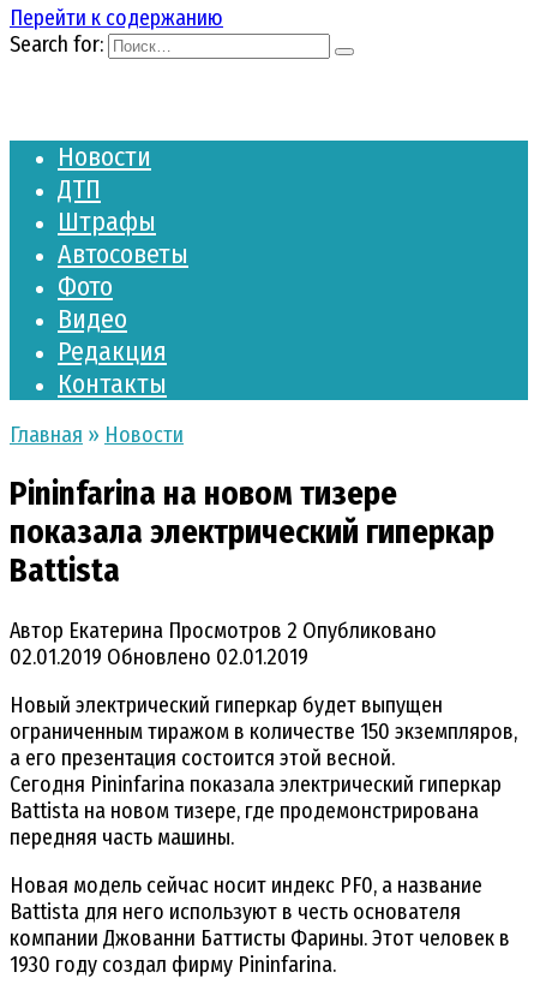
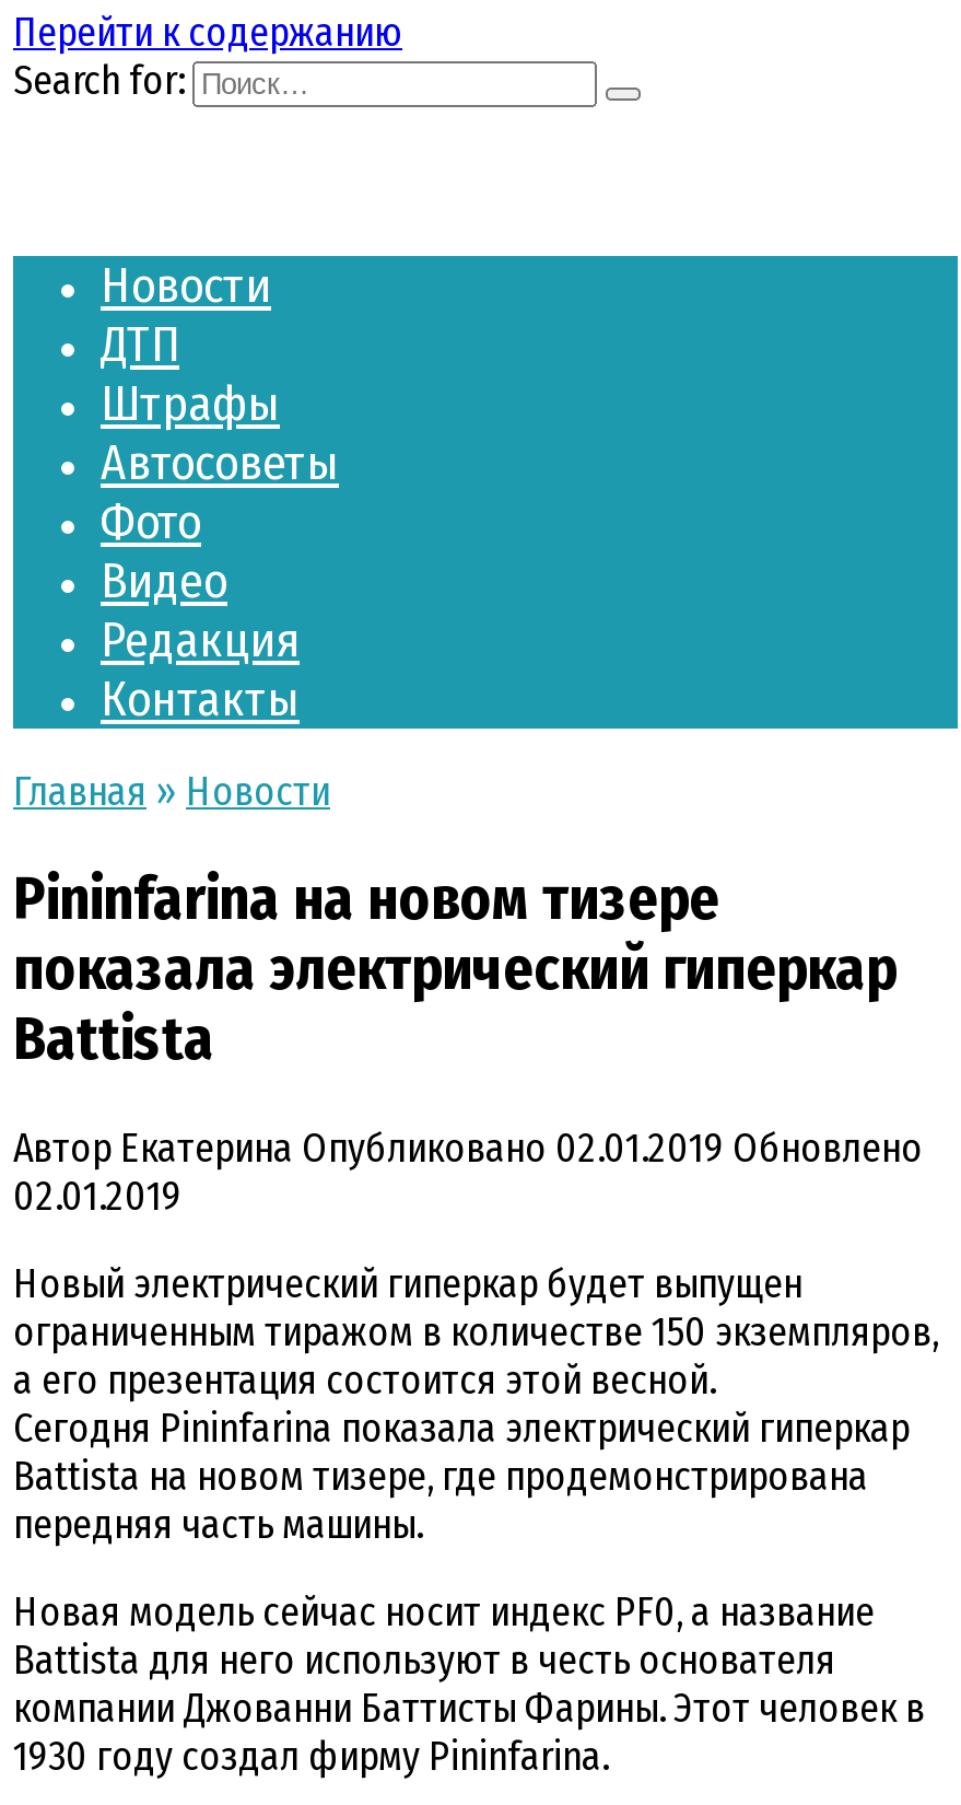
[10,617,437,670] Автор Екатерина Просмотров 2 Опубликовано | 02.01.2019 Обновлено 02.01.2019 -> [13,1124,923,1220] Автор Екатерина Опубликовано 02.01.2019 Обновлено | 02.01.2019

